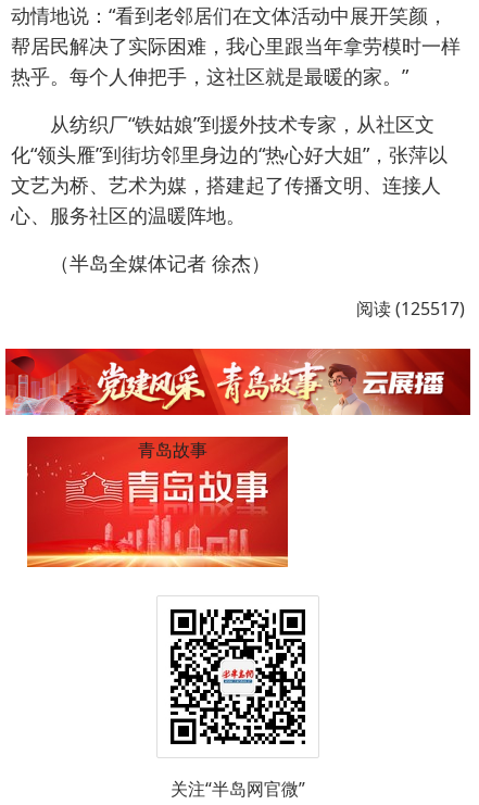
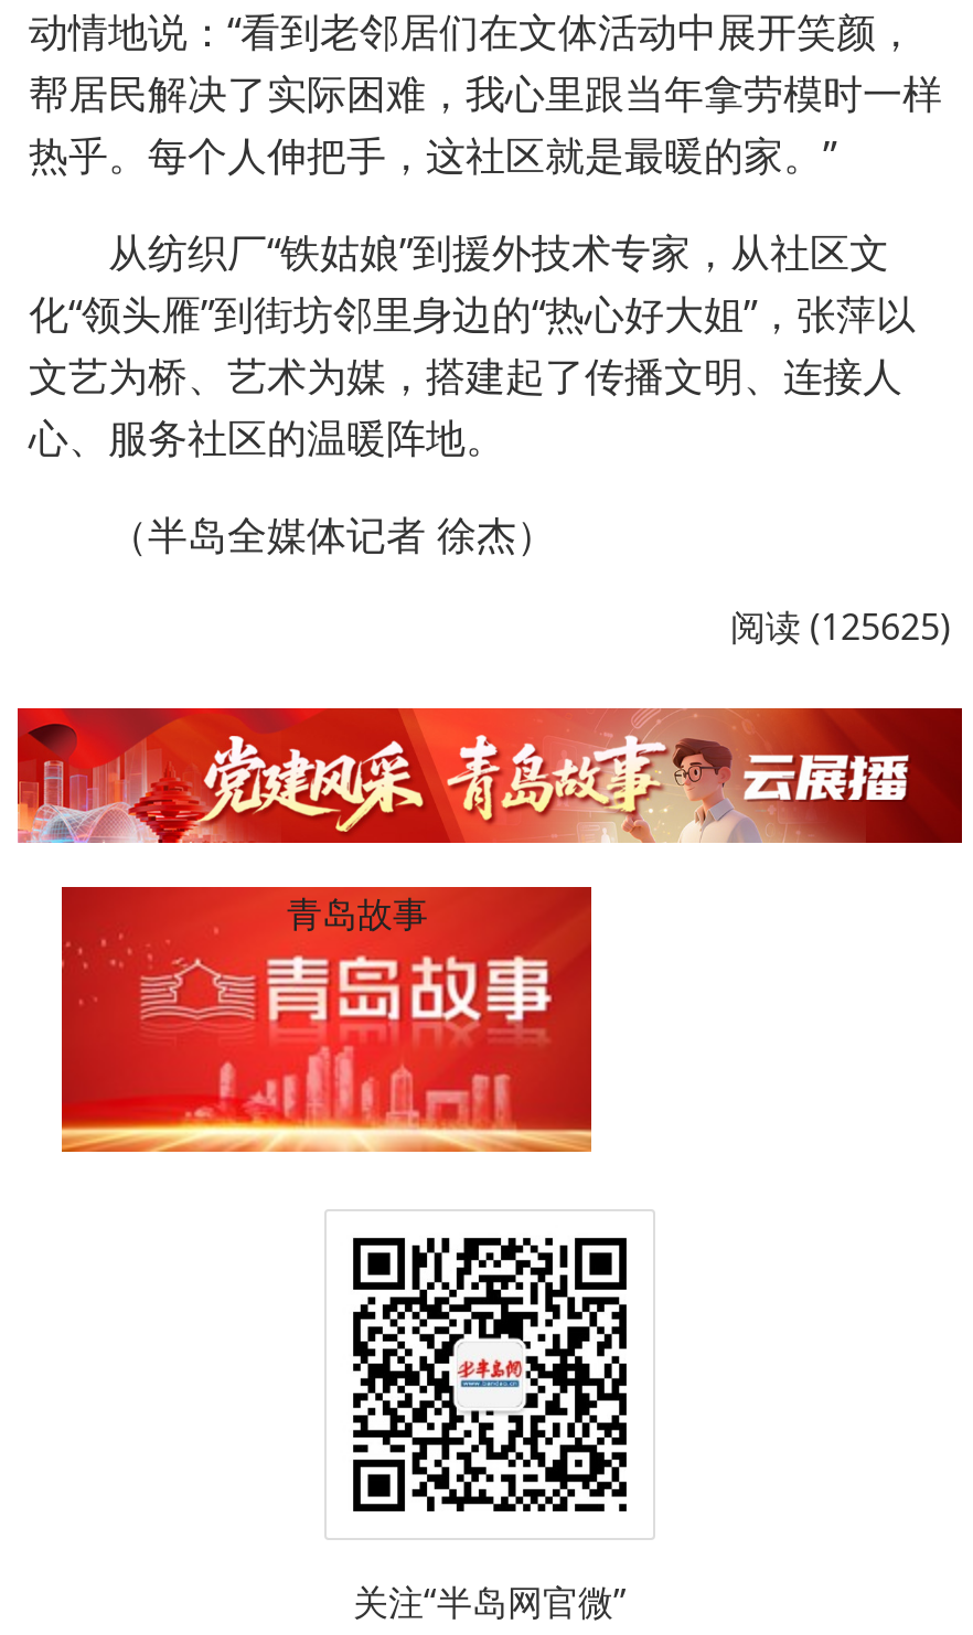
[356,297,465,320] 阅读 (125517) -> [730,602,951,651] 阅读 (125625)

